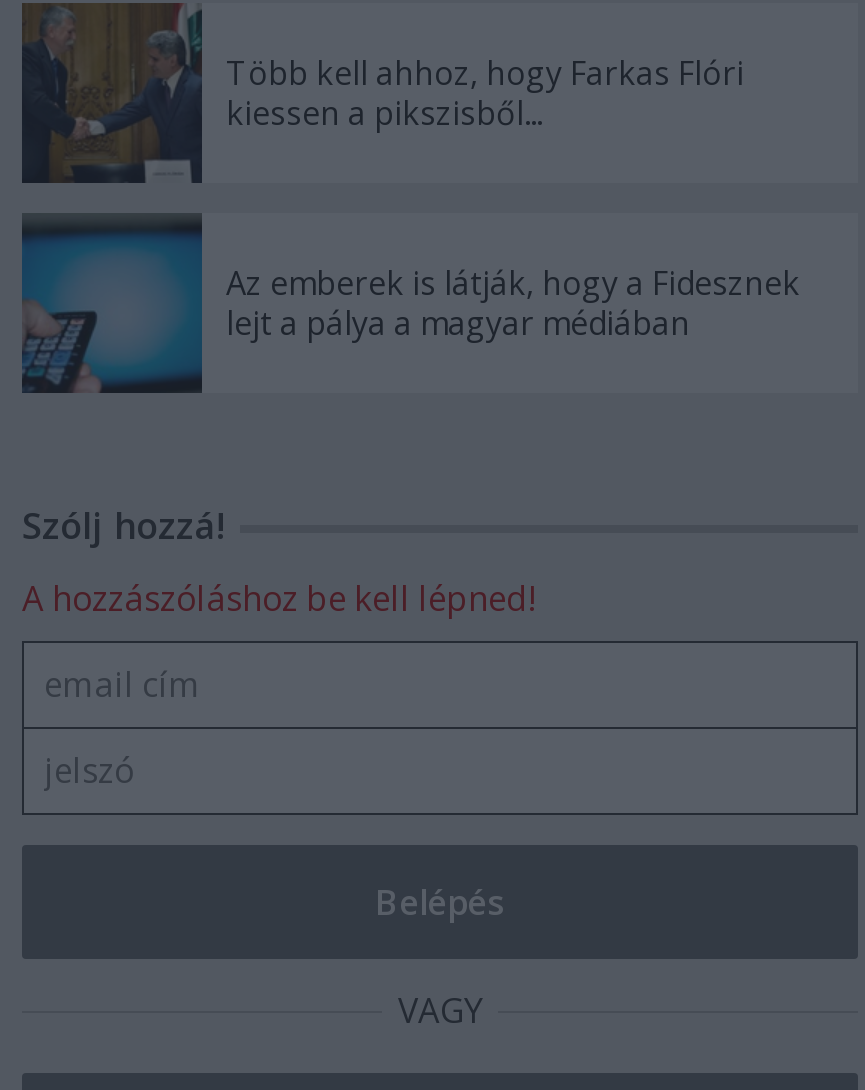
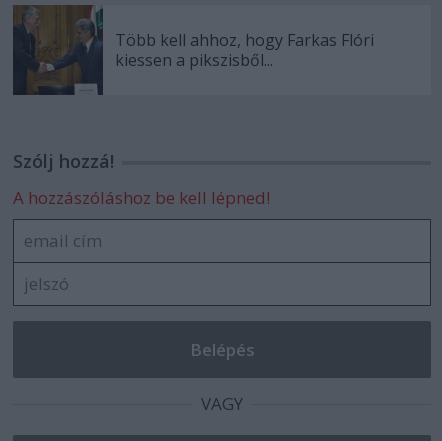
[20,213,800,395] [image] | Az emberek is látják, hogy a Fidesznek | lejt a pálya a magyar médiában -> none

